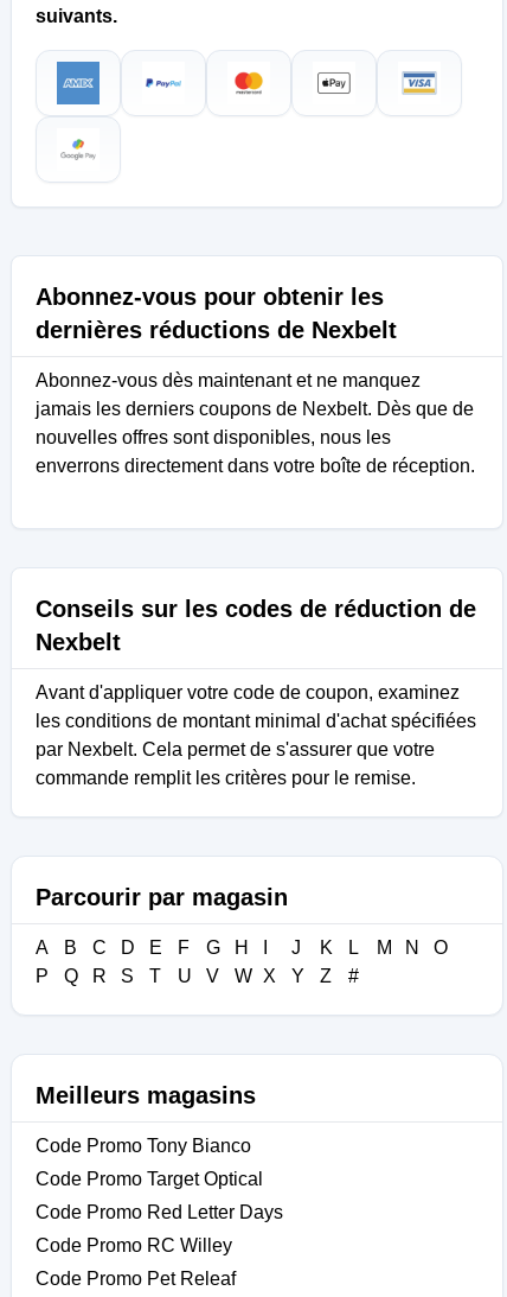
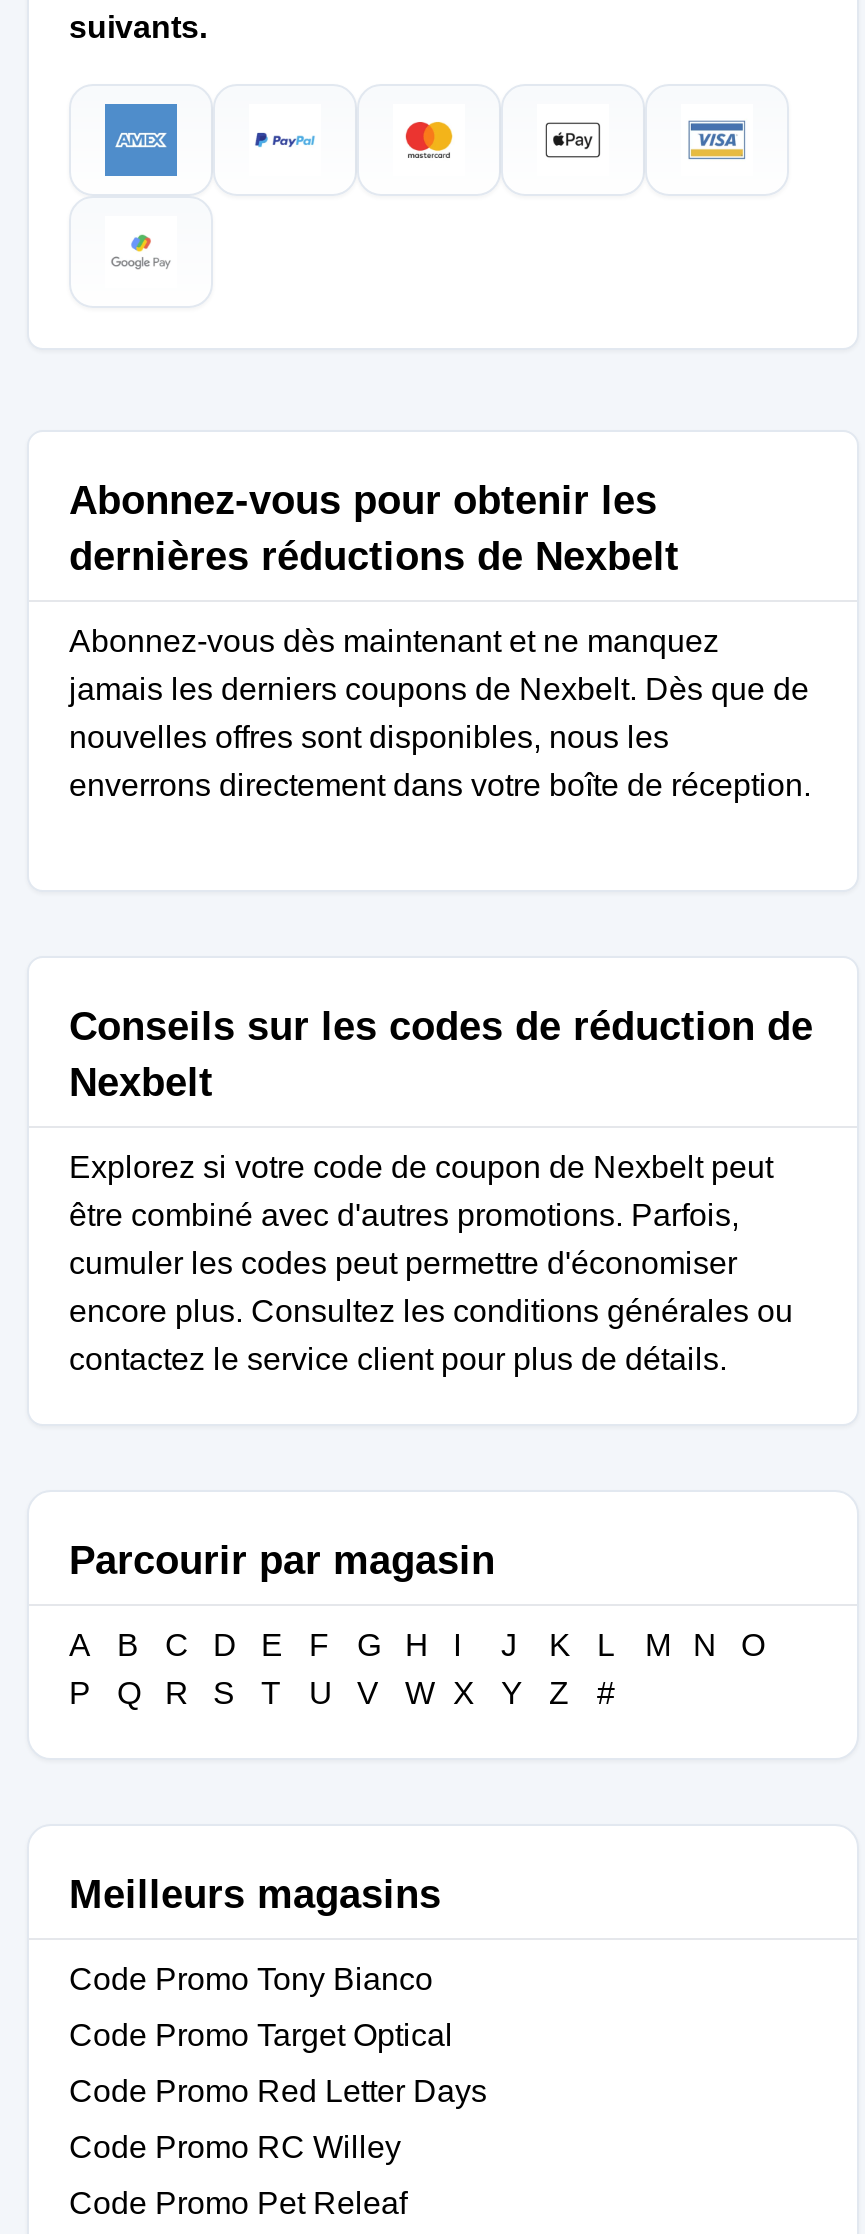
[36,682,476,788] Avant d'appliquer votre code de coupon, examinez | les conditions de montant minimal d'achat spécifiées | par Nexbelt. Cela permet de s'assurer que votre | commande remplit les critères pour le remise. -> [69,1150,793,1376] Explorez si votre code de coupon de Nexbelt peut | être combiné avec d'autres promotions. Parfois, | cumuler les codes peut permettre d'économiser | encore plus. Consultez les conditions générales ou | contactez le service client pour plus de détails.

